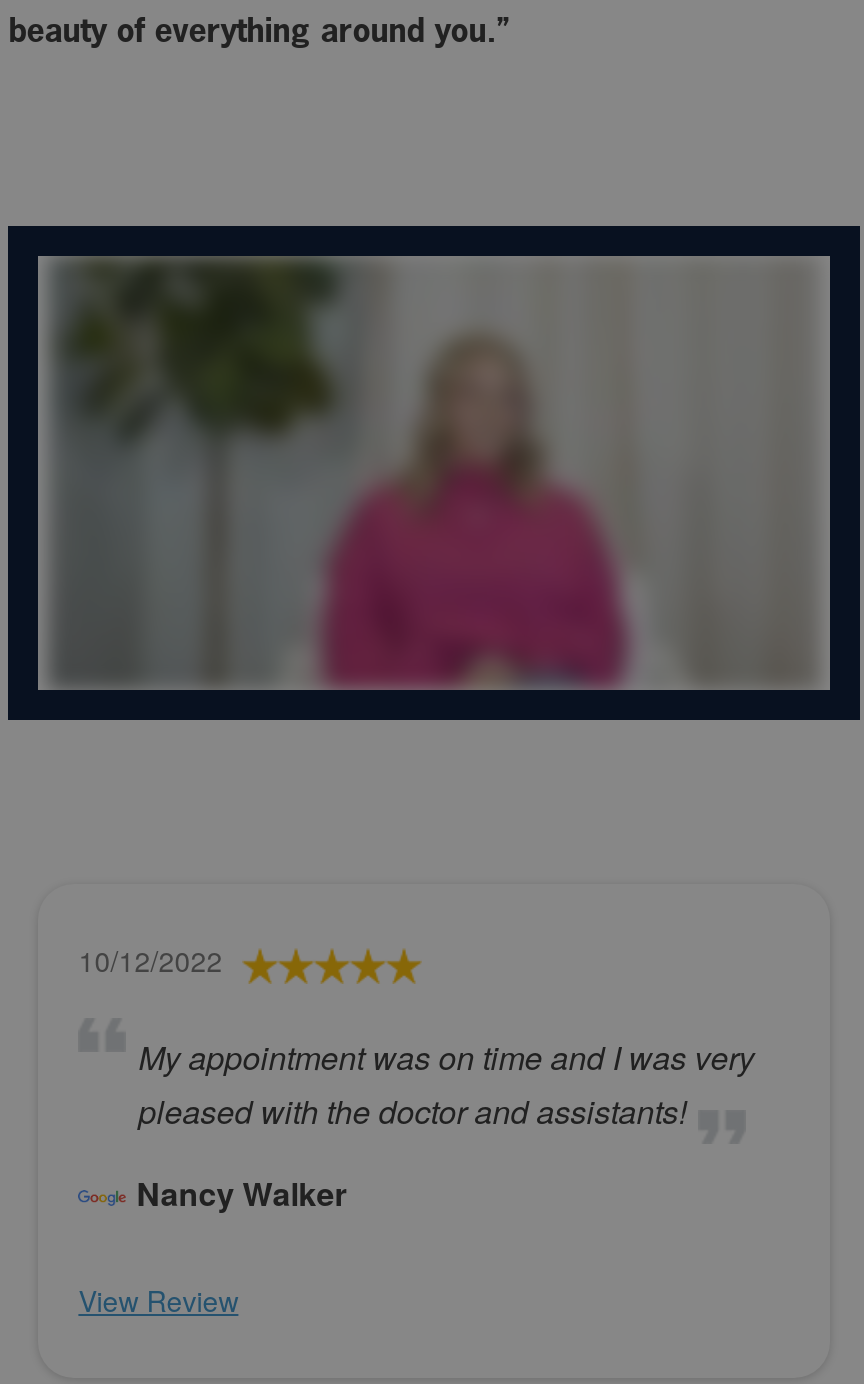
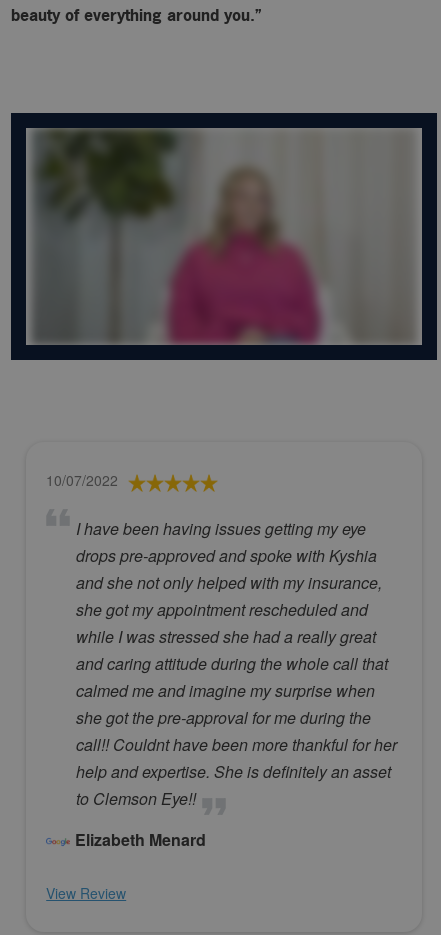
[78,939,222,979] 10/12/2022 -> [46,470,118,490] 10/07/2022
[138,1033,754,1133] My appointment was on time and I was very | pleased with the doctor and assistants! -> [76,517,397,810] I have been having issues getting my eye | drops pre-approved and spoke with Kyshia | and she not only helped with my insurance, | she got my appointment rescheduled and | while I was stressed she had a really great | and caring attitude during the whole call that | calmed me and imagine my surprise when | she got the pre-approval for me during the | call!! Couldnt have been more thankful for her | help and expertise. She is definitely an asset | to Clemson Eye!!
[136,1169,346,1215] Nancy Walker -> [75,828,206,851] Elizabeth Menard

